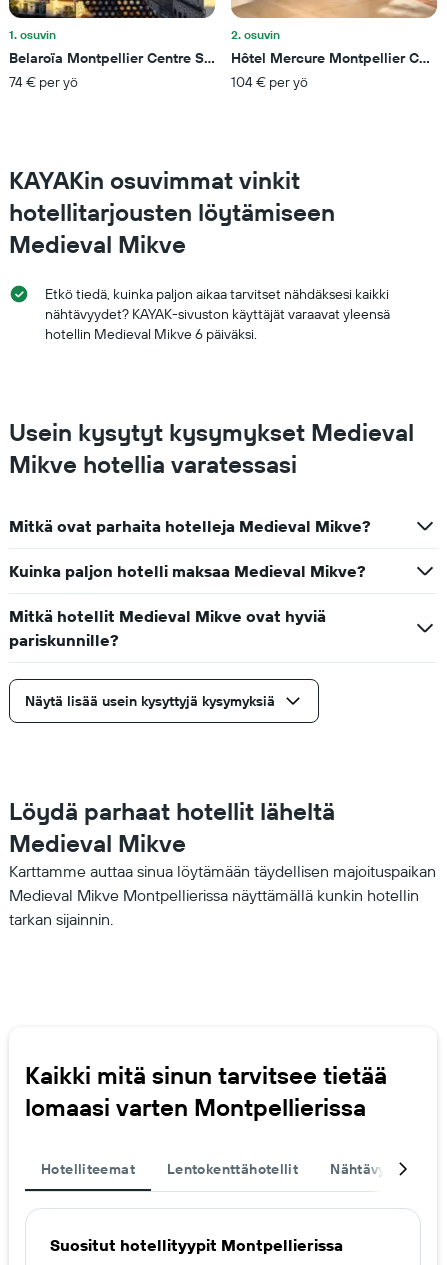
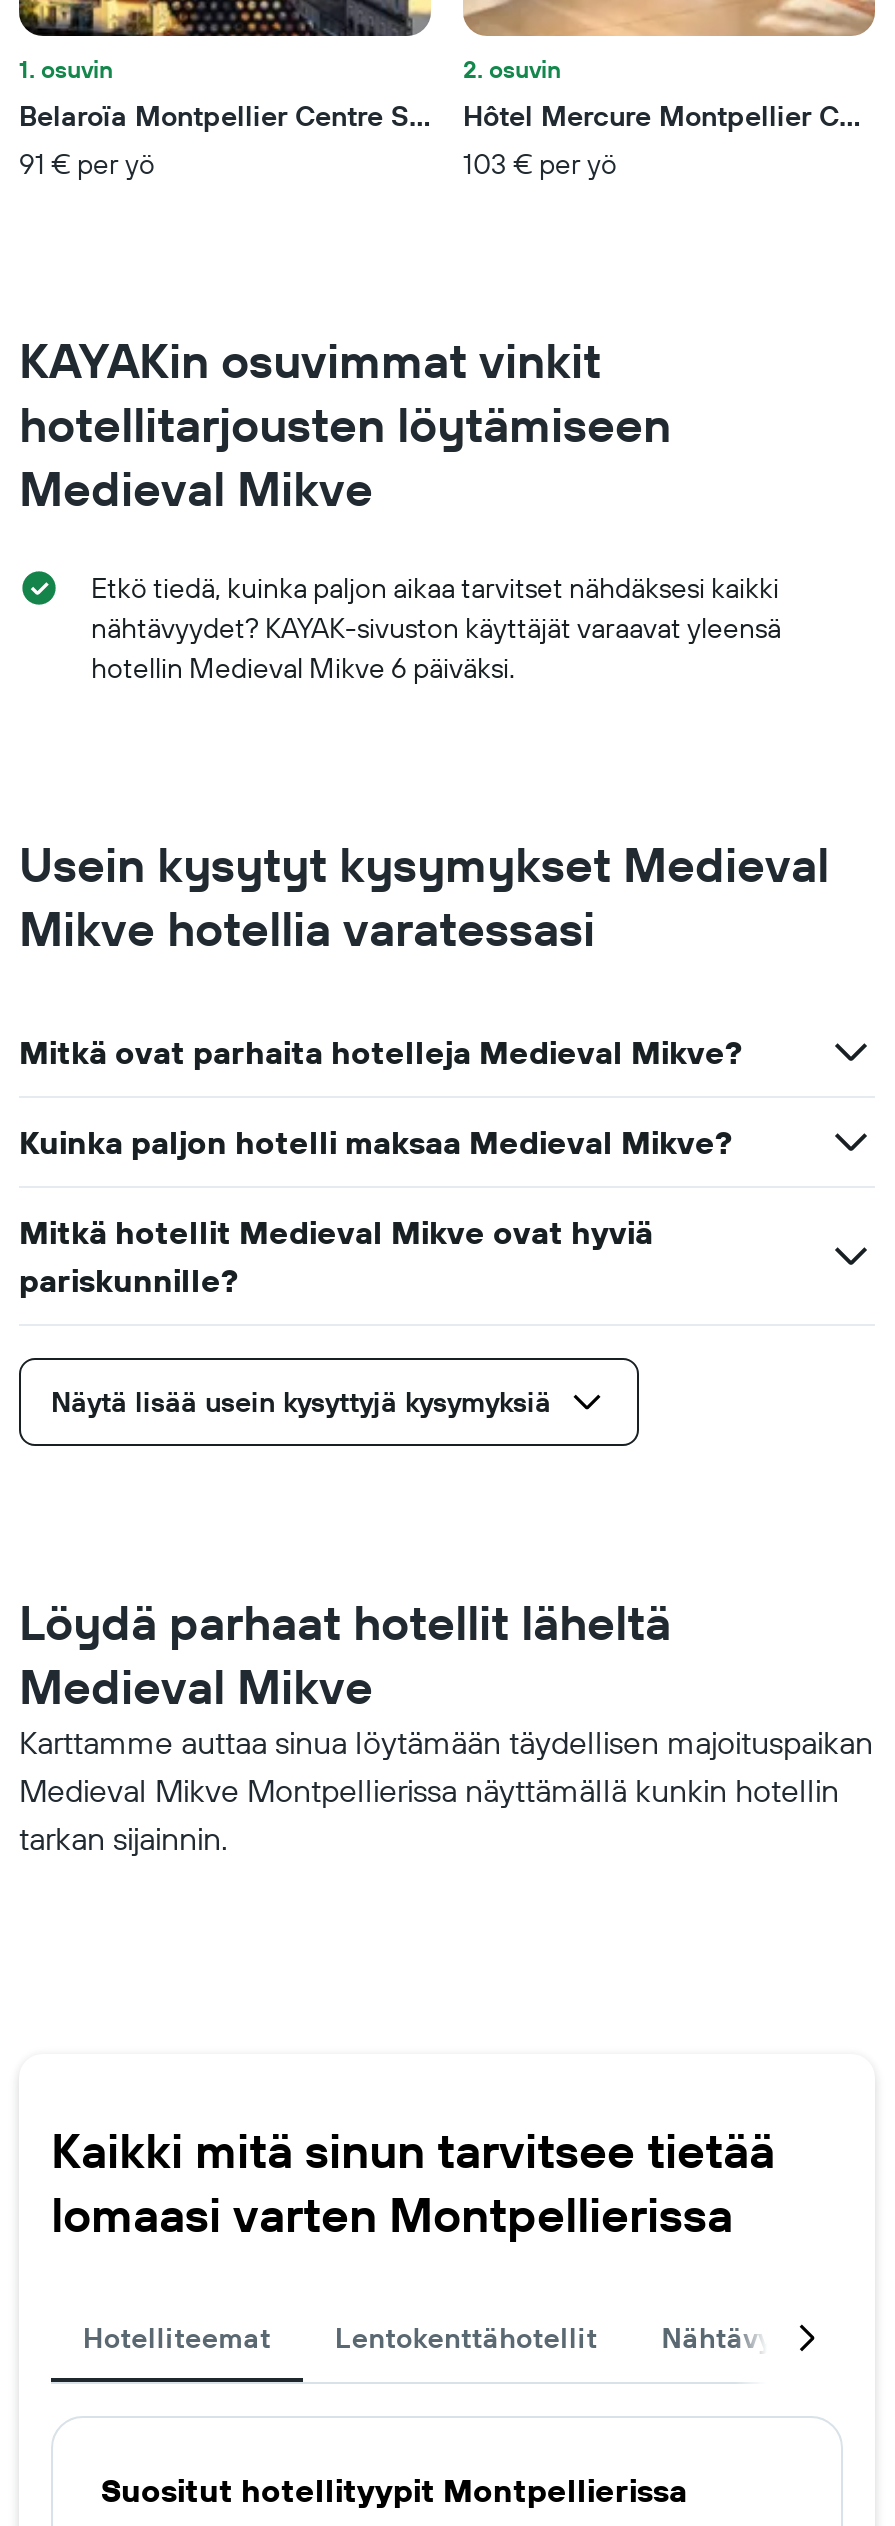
[9,73,78,91] 74 € per yö -> [19,146,155,182] 91 € per yö
[231,73,308,91] 104 € per yö -> [463,146,617,182] 103 € per yö

